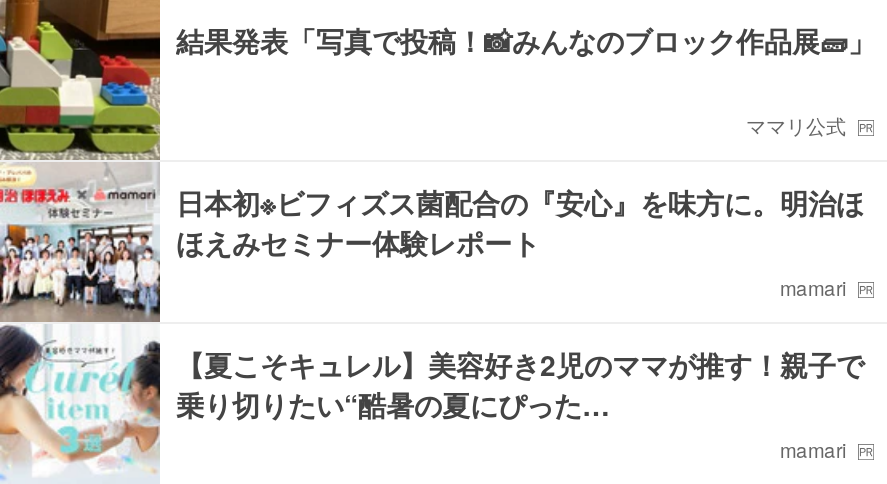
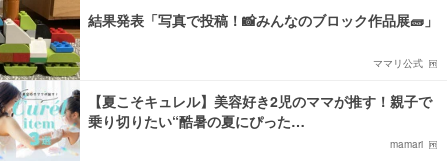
[6,164,864,320] [image] | 日本初※ビフィズス菌配合の『安心』を味方に。明治ほ | ほえみセミナー体験レポート | mamari -> none

